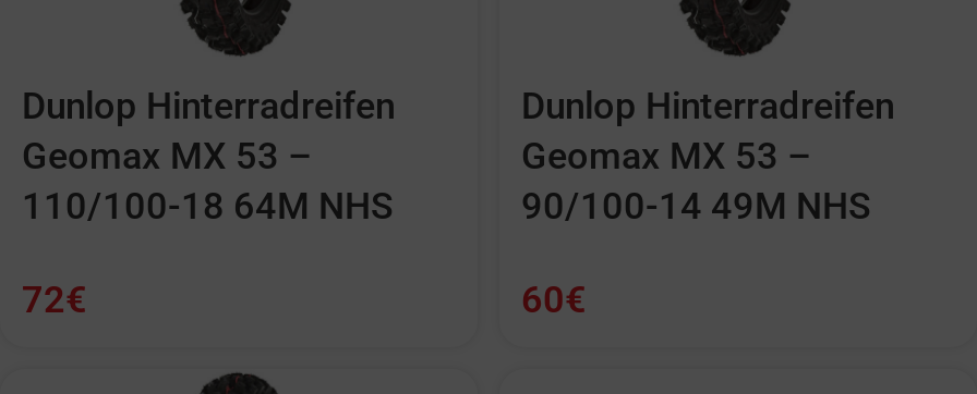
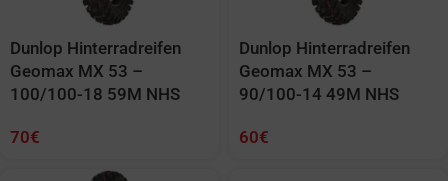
[22,184,393,227] 110/100-18 64M NHS -> [10,84,180,104] 100/100-18 59M NHS
[22,277,87,321] 72€ -> [10,127,40,147] 70€

